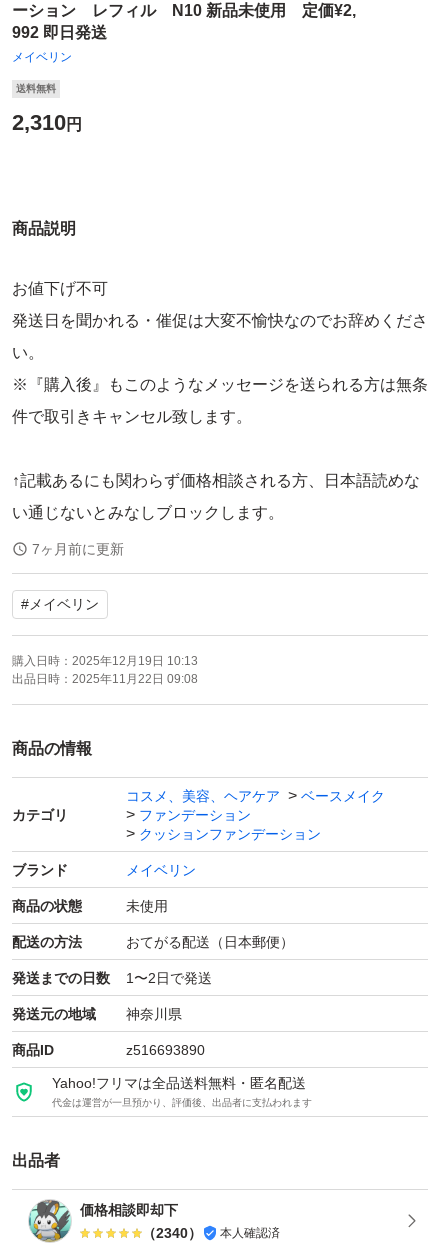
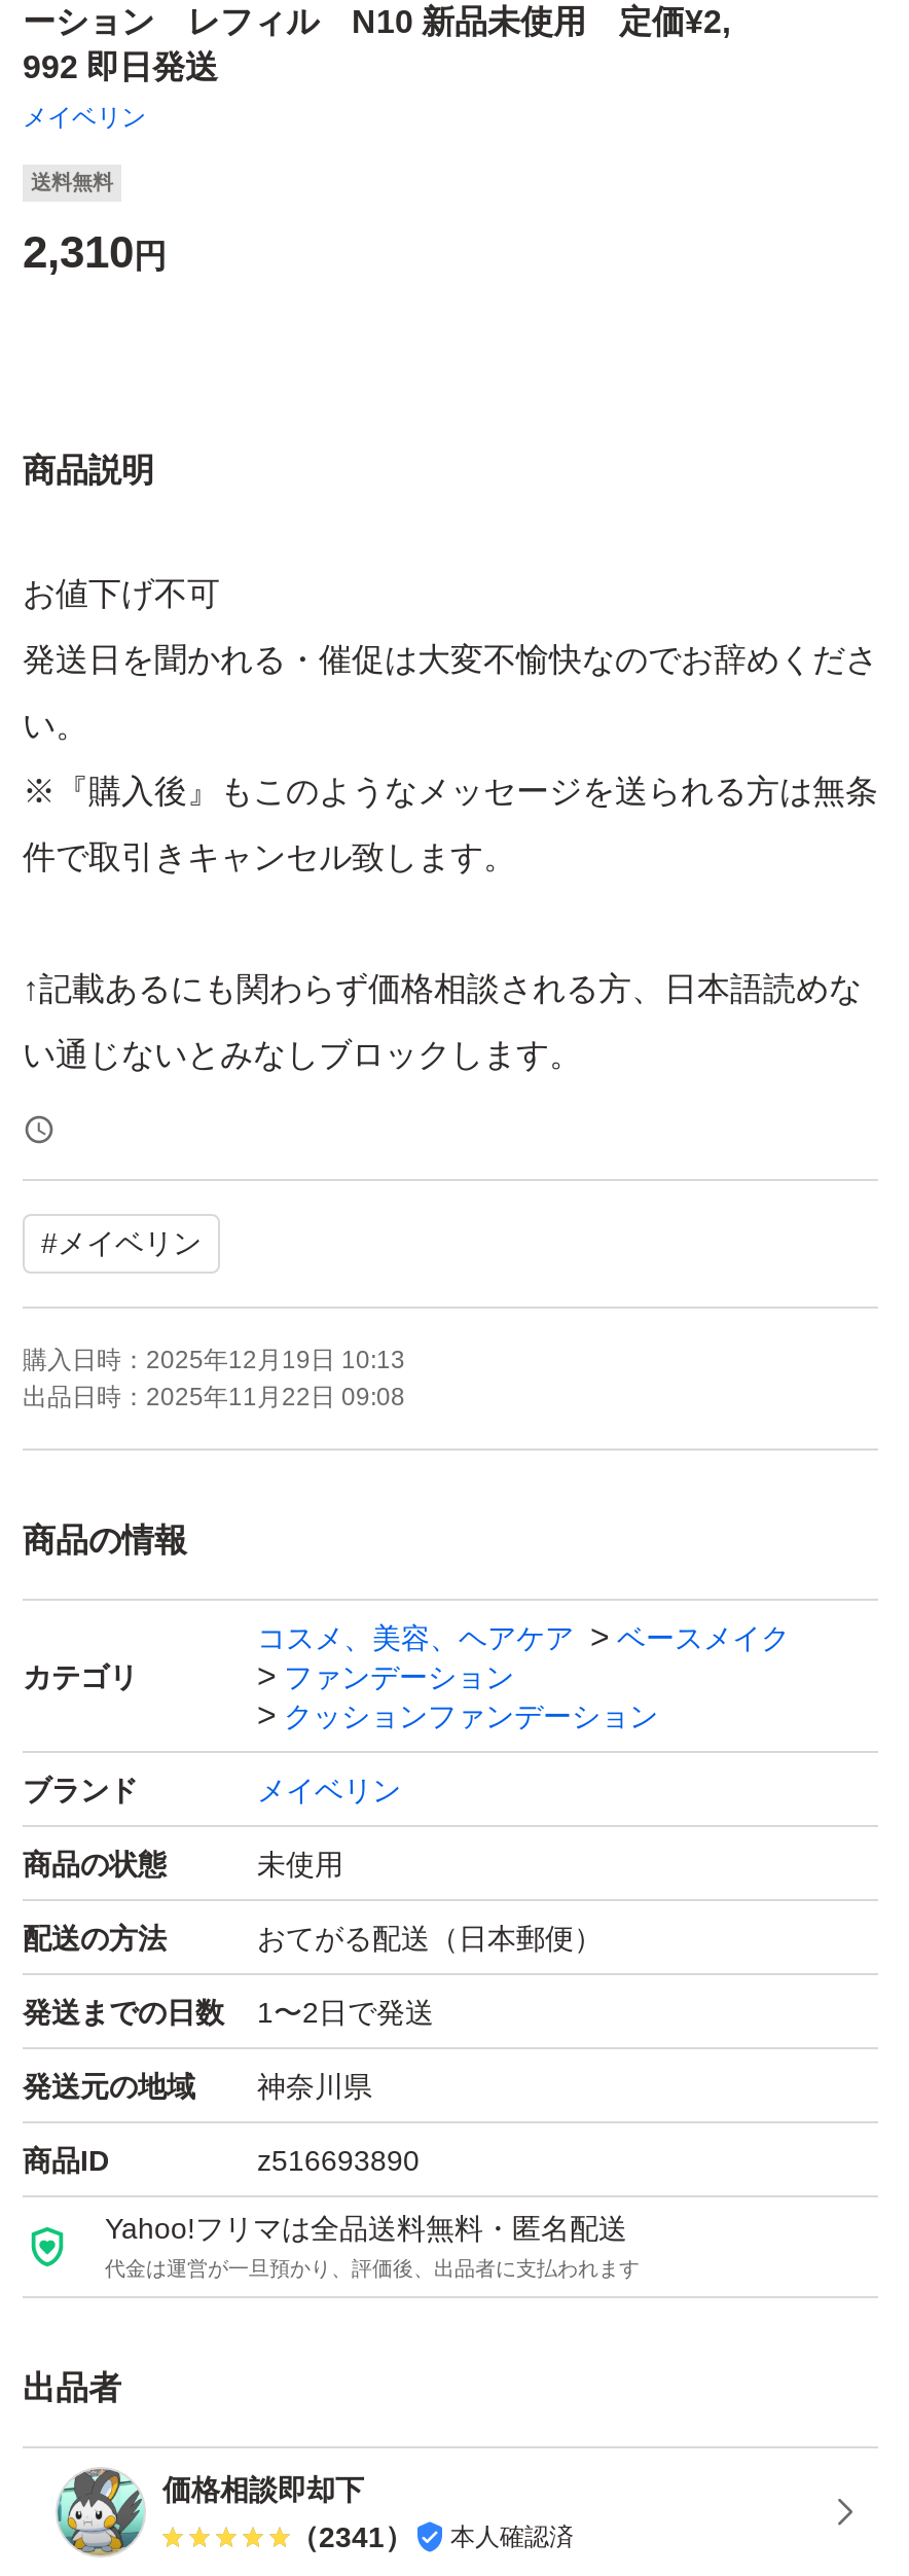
[32,541,124,557] 7ヶ月前に更新 -> none
[142,1225,280,1241] （2340） 本人確認済 -> [290,2520,574,2553] （2341） 本人確認済

